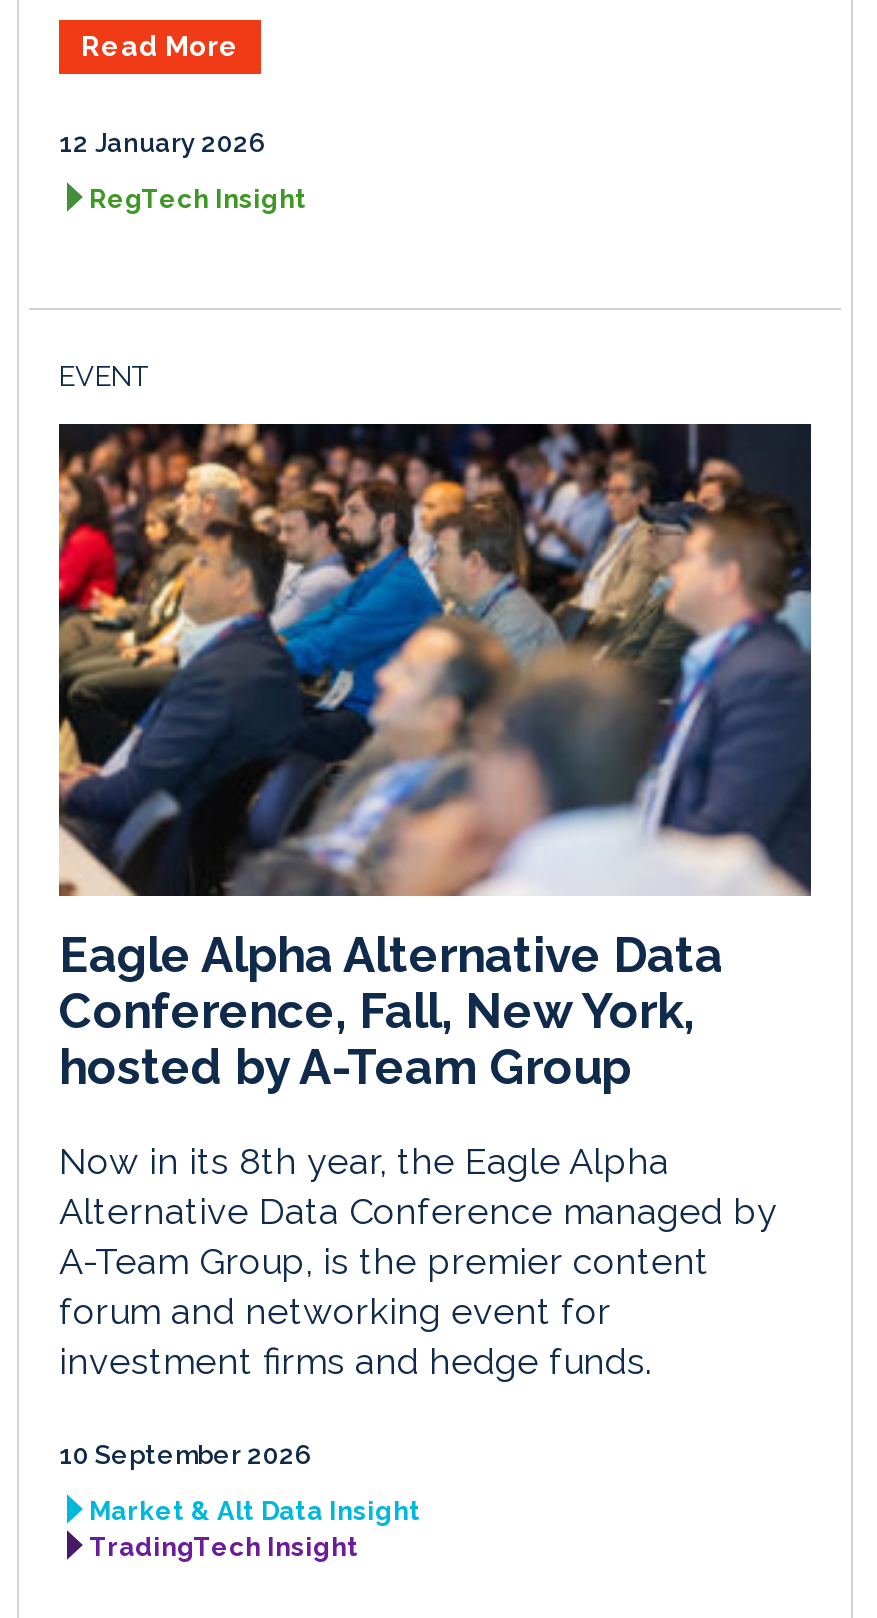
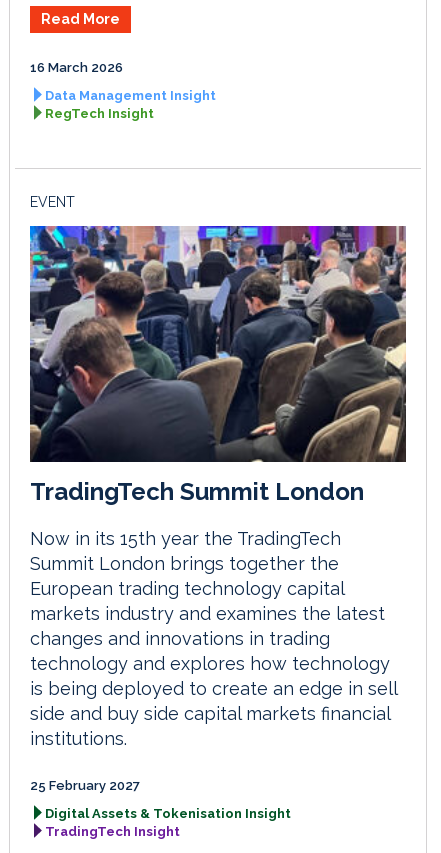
[59,129,265,159] 12 January 2026 -> [30,60,216,103] 16 March 2026 | Data Management Insight
[57,422,813,1096] [image] | Eagle Alpha Alternative Data | Conference, Fall, New York, | hosted by A-Team Group -> [29,225,407,506] [image] | TradingTech Summit London
[59,1140,777,1382] Now in its 8th year, the Eagle Alpha | Alternative Data Conference managed by | A-Team Group, is the premier content | forum and networking event for | investment firms and hedge funds. -> [30,528,397,749] Now in its 15th year the TradingTech | Summit London brings together the | European trading technology capital | markets industry and examines the latest | changes and innovations in trading | technology and explores how technology | is being deployed to create an edge in sell | side and buy side capital markets financial | institutions.
[59,1440,311,1470] 10 September 2026 -> [30,778,140,793] 25 February 2027
[89,1496,421,1526] Market & Alt Data Insight -> [45,806,291,821] Digital Assets & Tokenisation Insight

